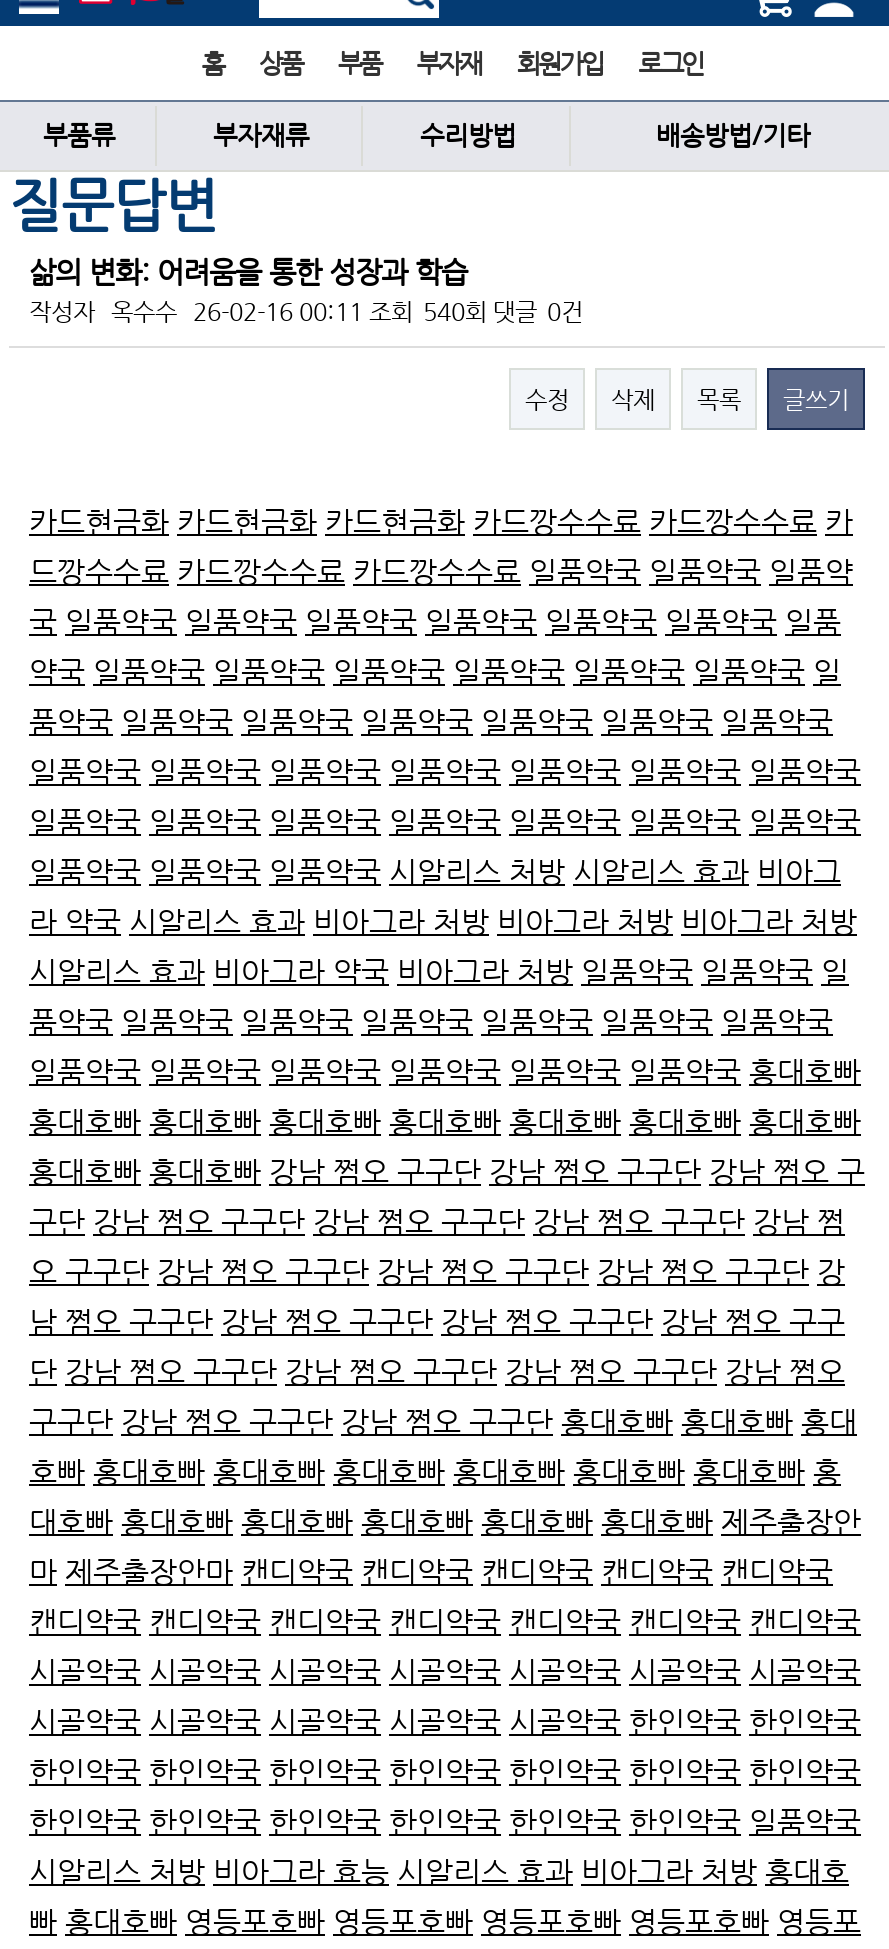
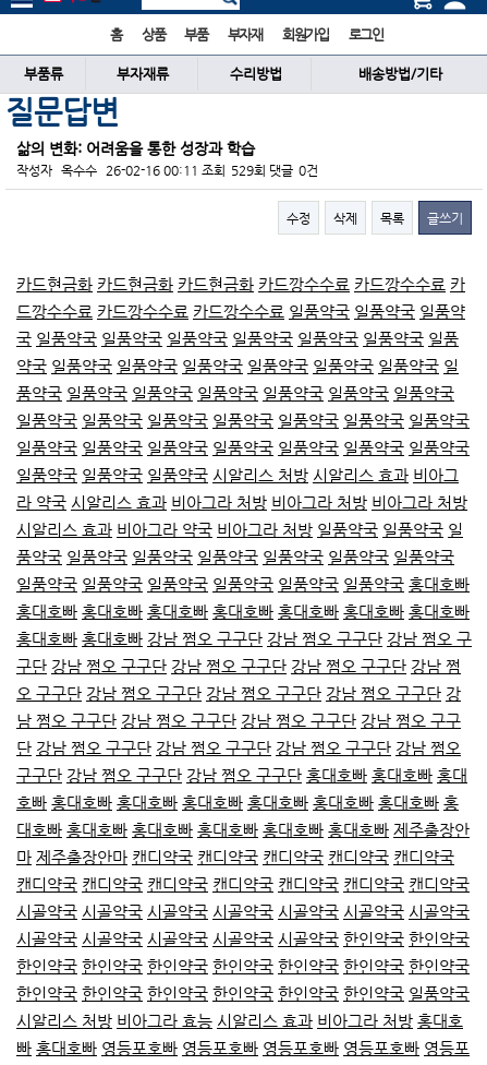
[29,299,583,327] 작성자 옥수수 26-02-16 00:11 조회 540회 댓글 0건 -> [16,163,318,178] 작성자 옥수수 26-02-16 00:11 조회 529회 댓글 0건

